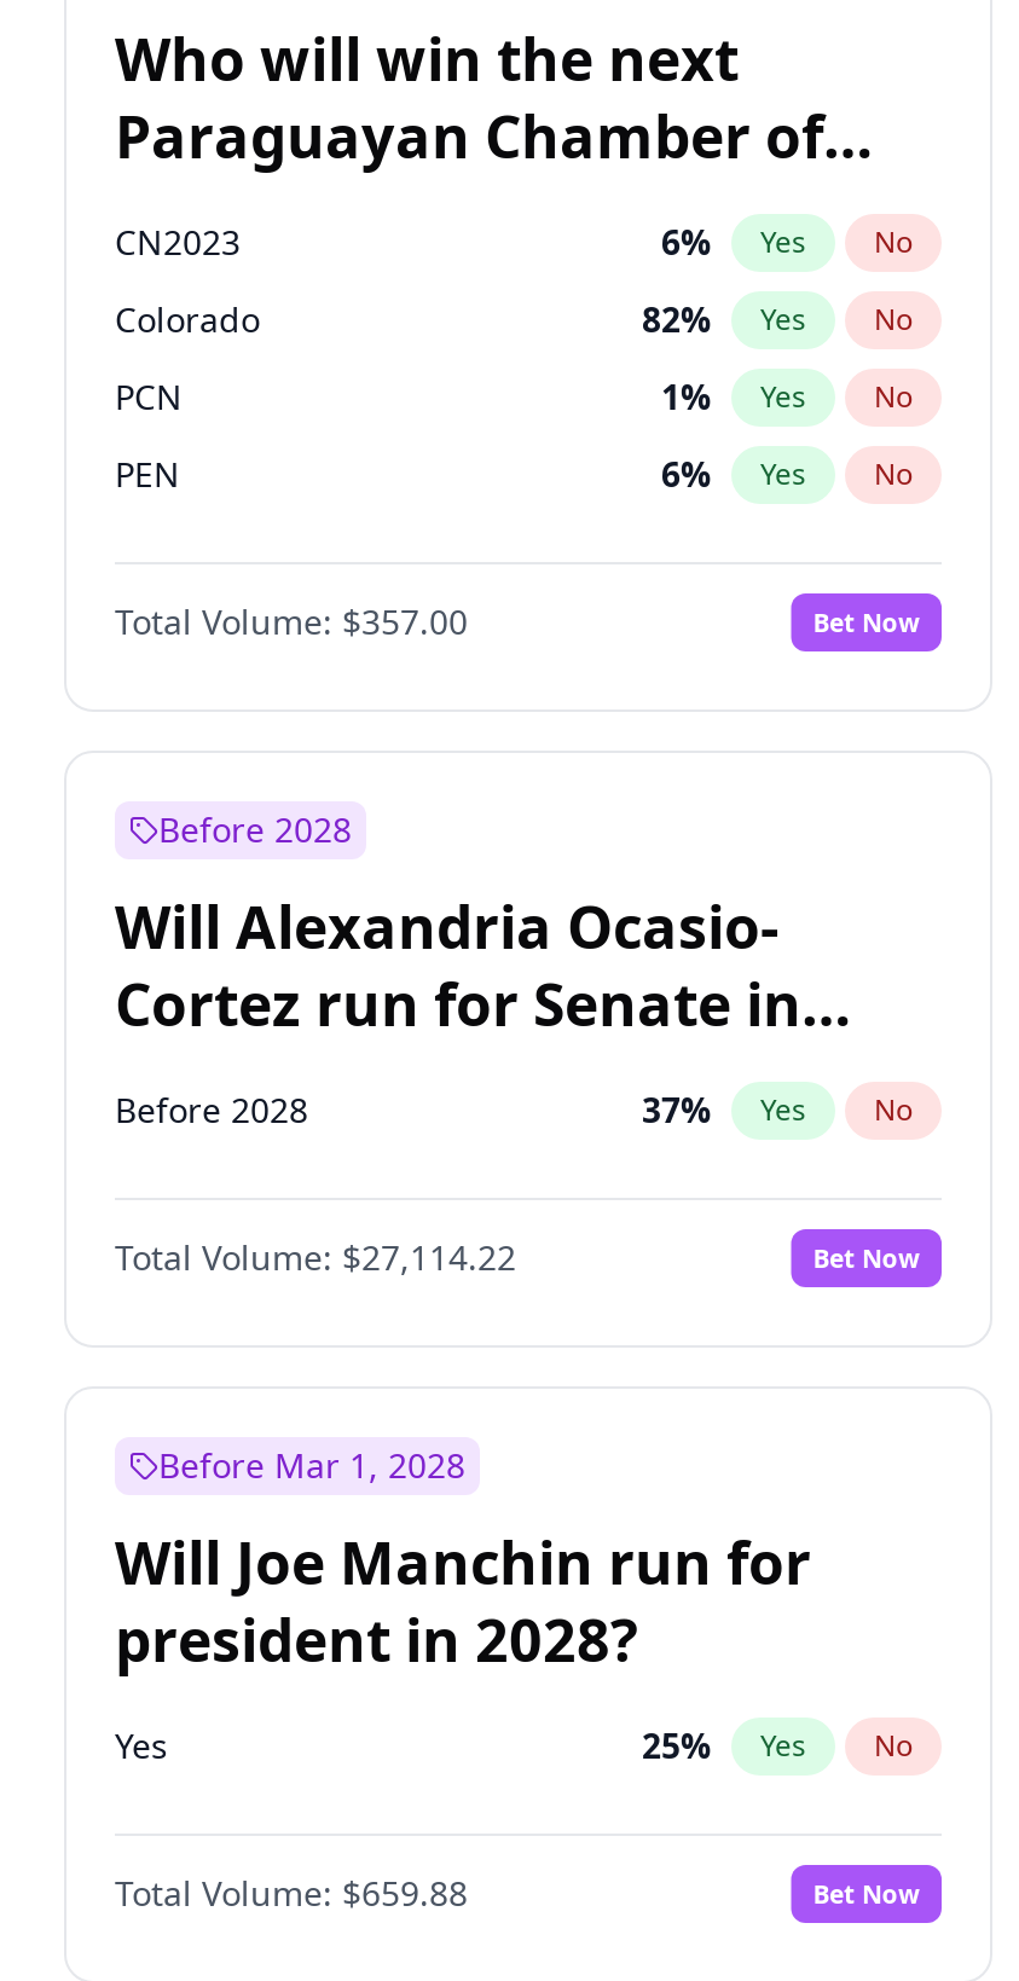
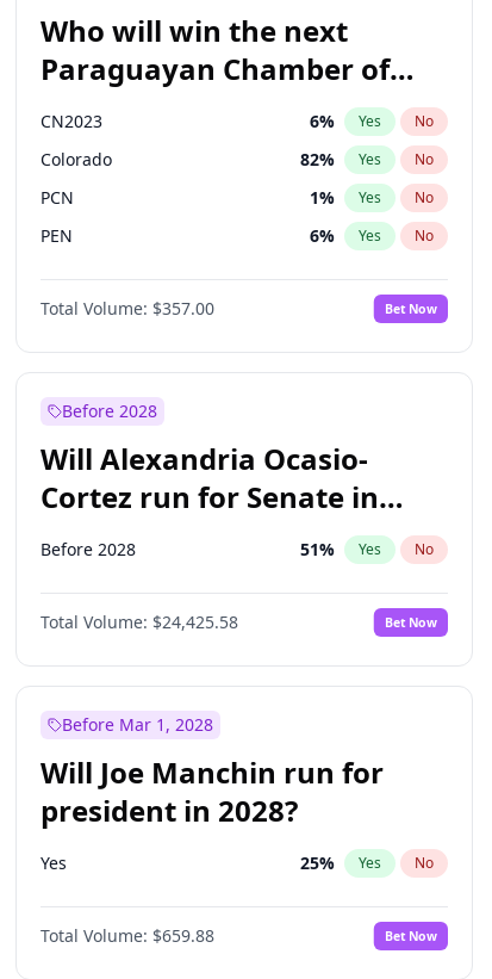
[642,1087,913,1133] 37% Yes No -> [300,538,434,560] 51% Yes No
[115,1234,516,1280] Total Volume: $27,114.22 -> [41,611,238,633] Total Volume: $24,425.58

